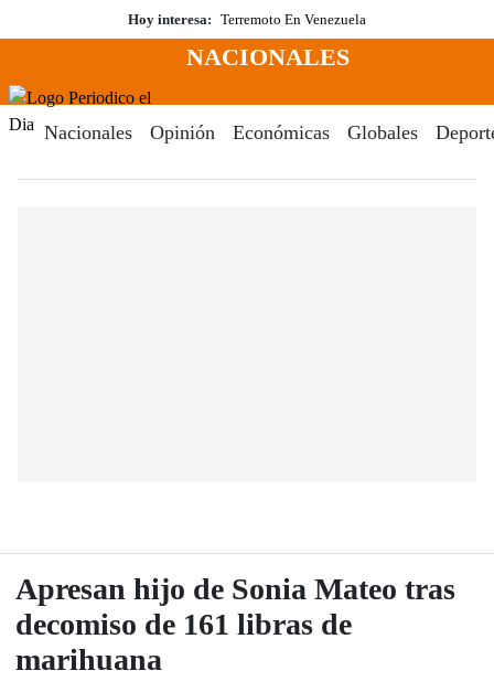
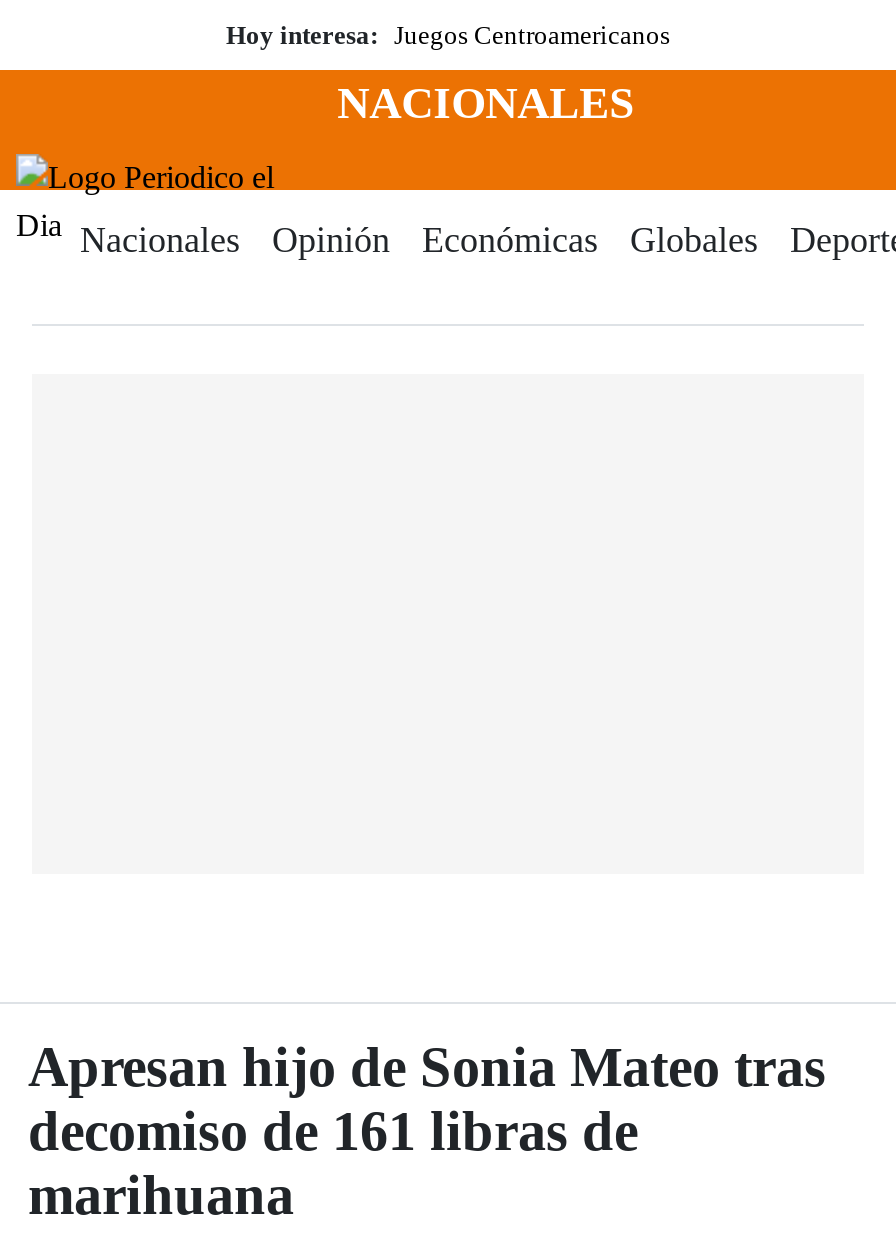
[128,11,366,28] Hoy interesa: Terremoto En Venezuela -> [226,20,670,50] Hoy interesa: Juegos Centroamericanos

